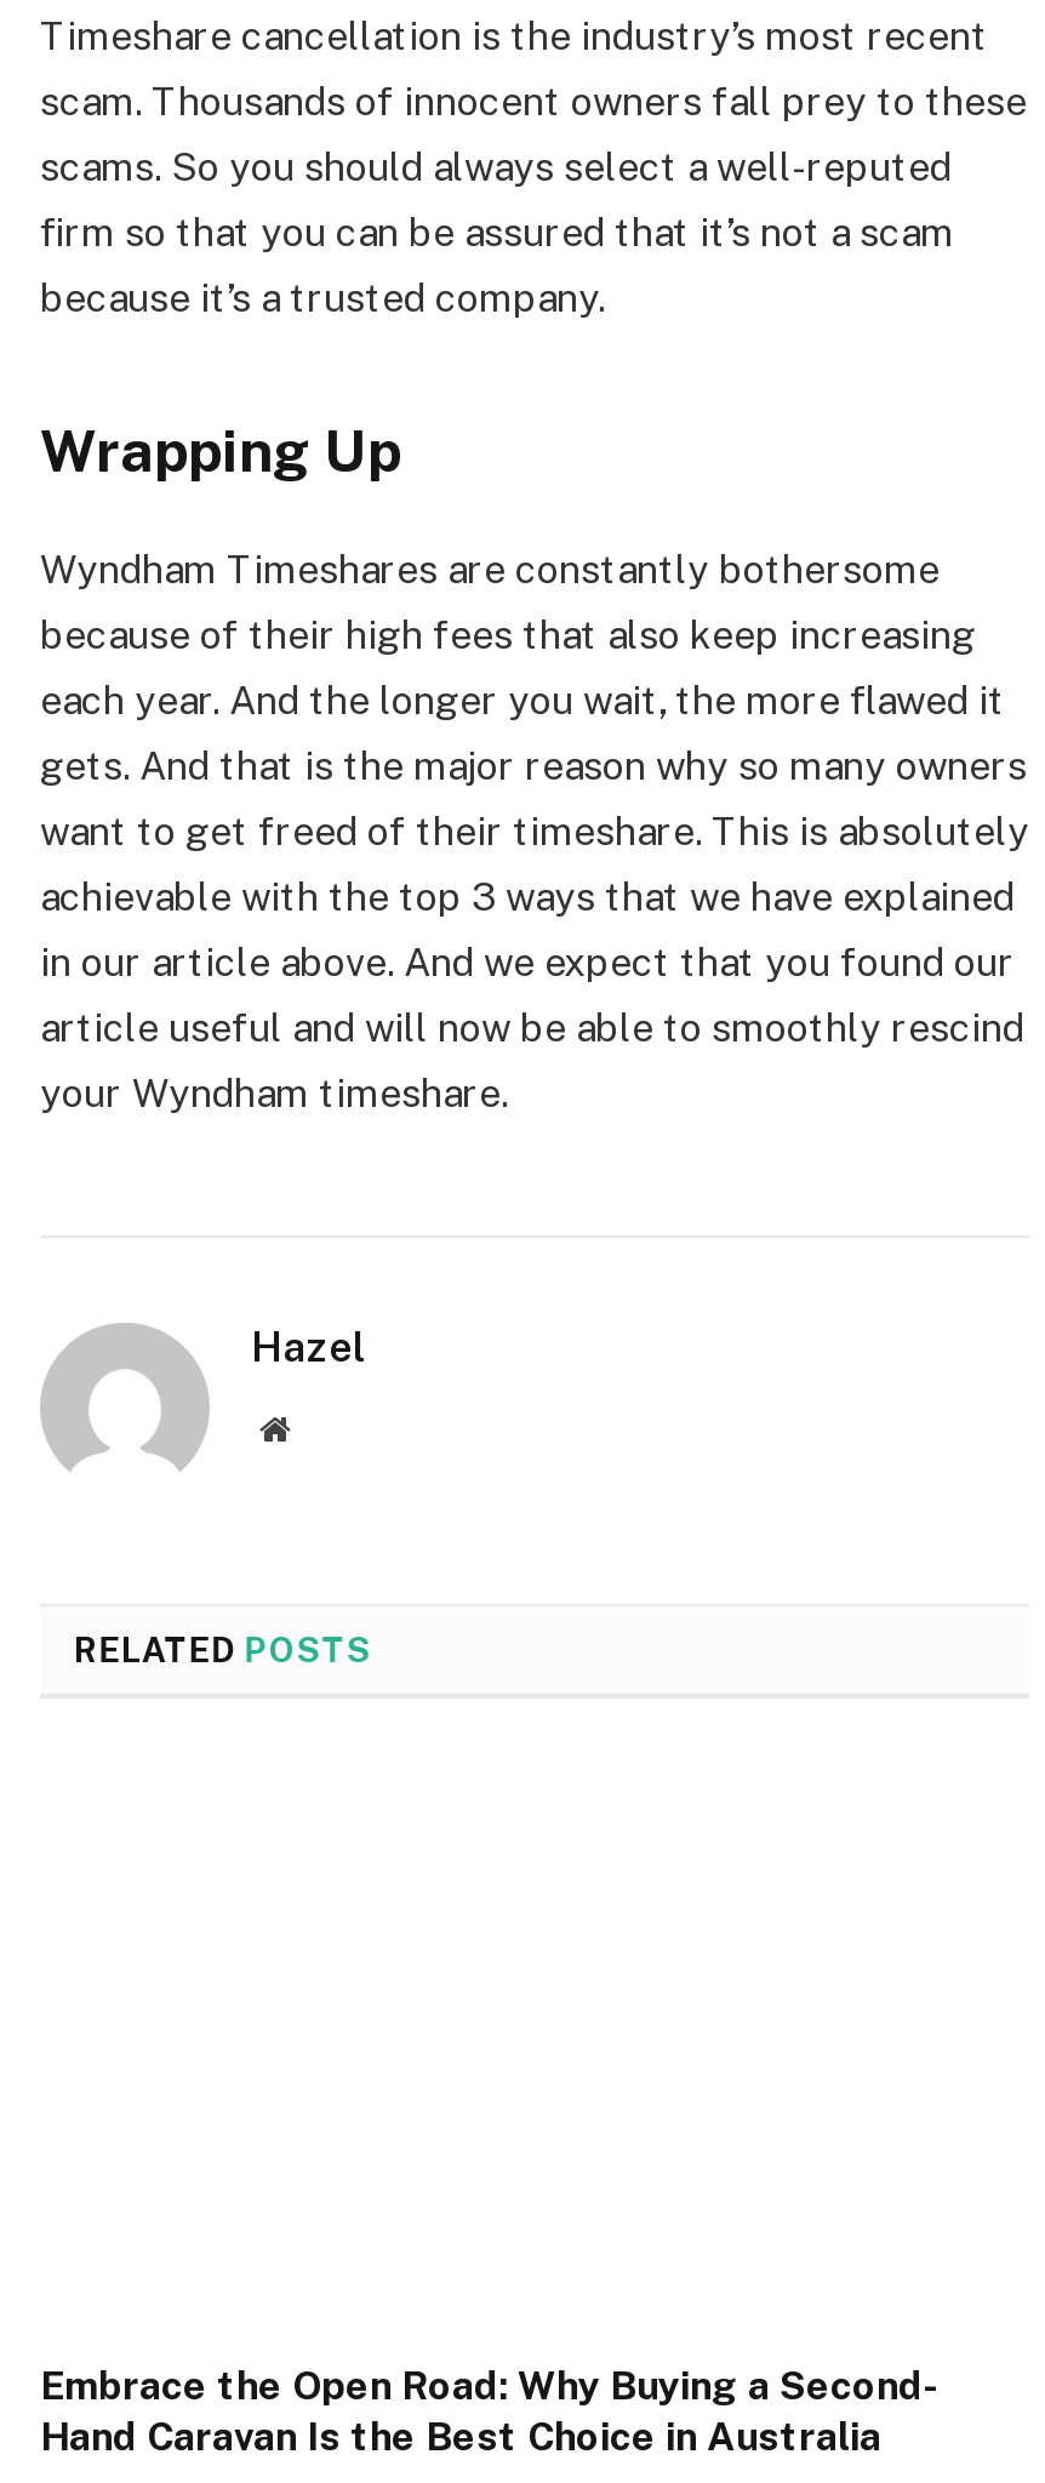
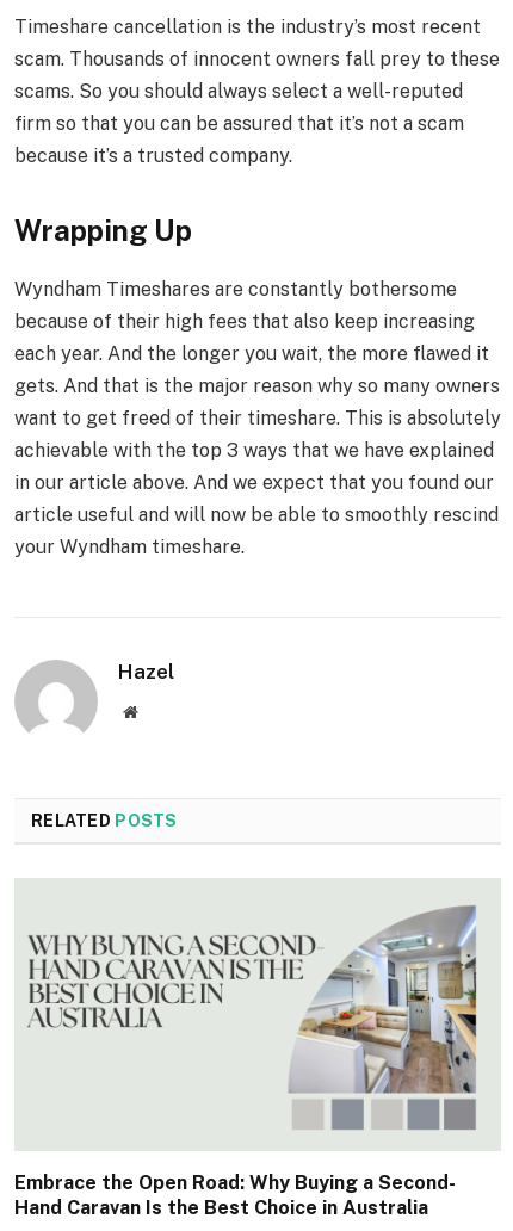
none -> [14,878,501,1151] [image]

